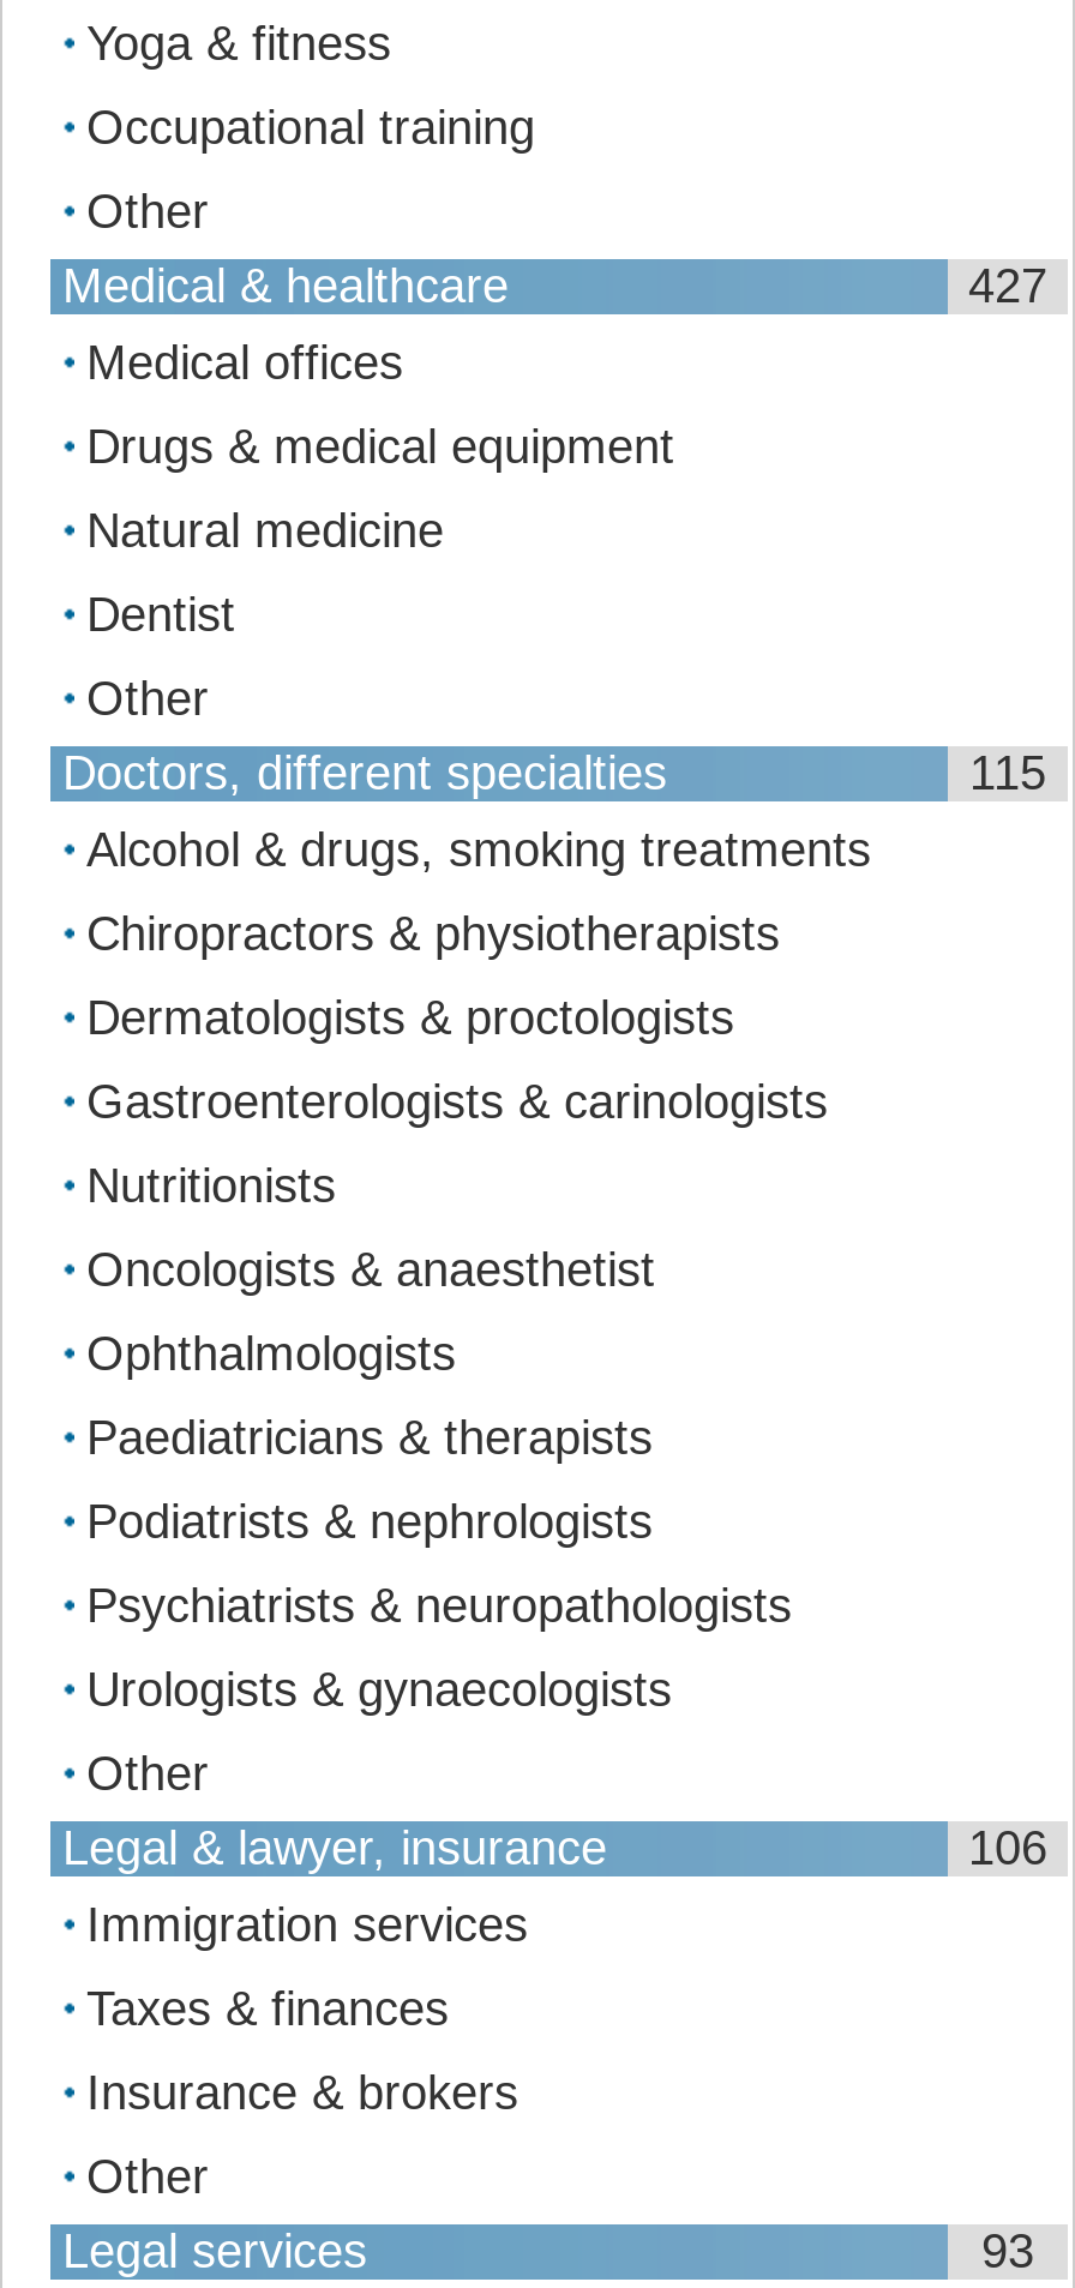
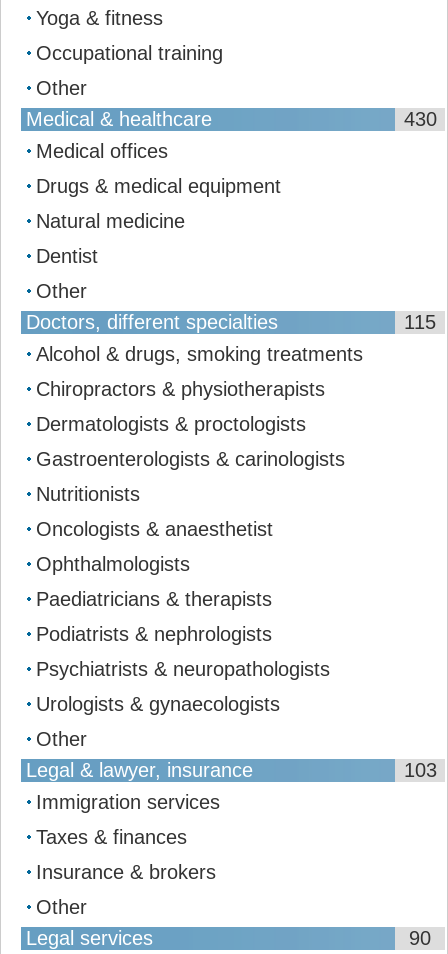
[968,259,1047,312] 427 -> [403,108,436,130] 430
[968,1821,1047,1874] 106 -> [403,759,436,781] 103
[981,2224,1034,2277] 93 -> [409,927,431,949] 90

